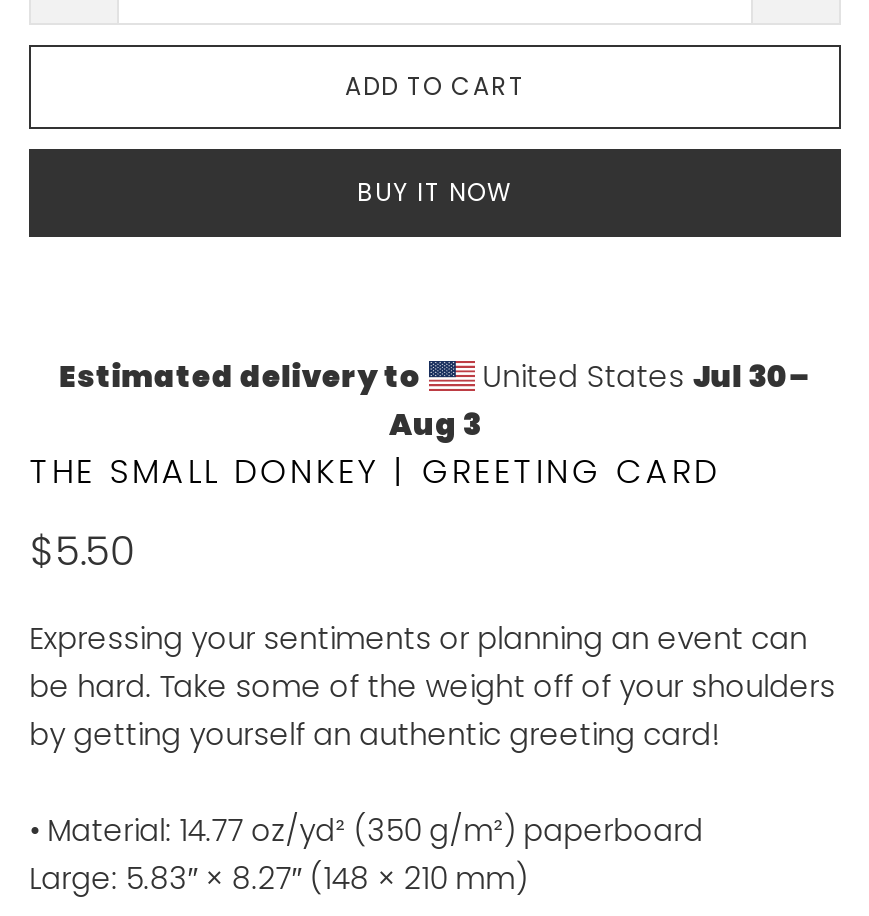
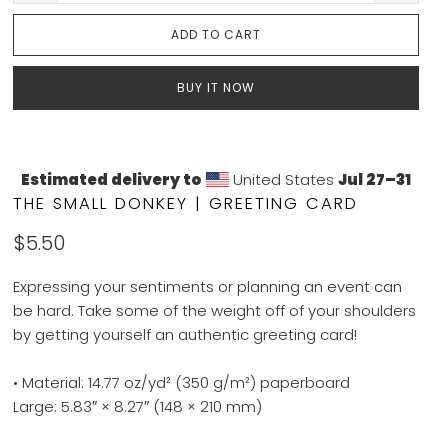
[389,355,811,445] United States Jul 30– | Aug 3 -> [229,169,411,190] United States Jul 27–31

